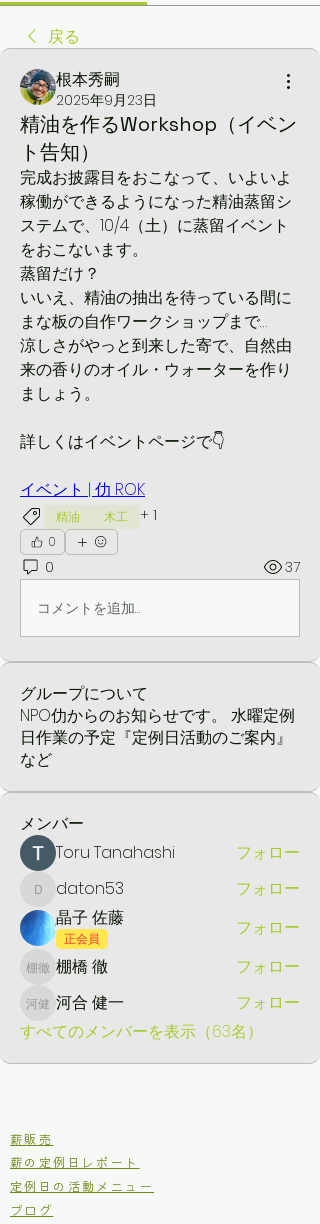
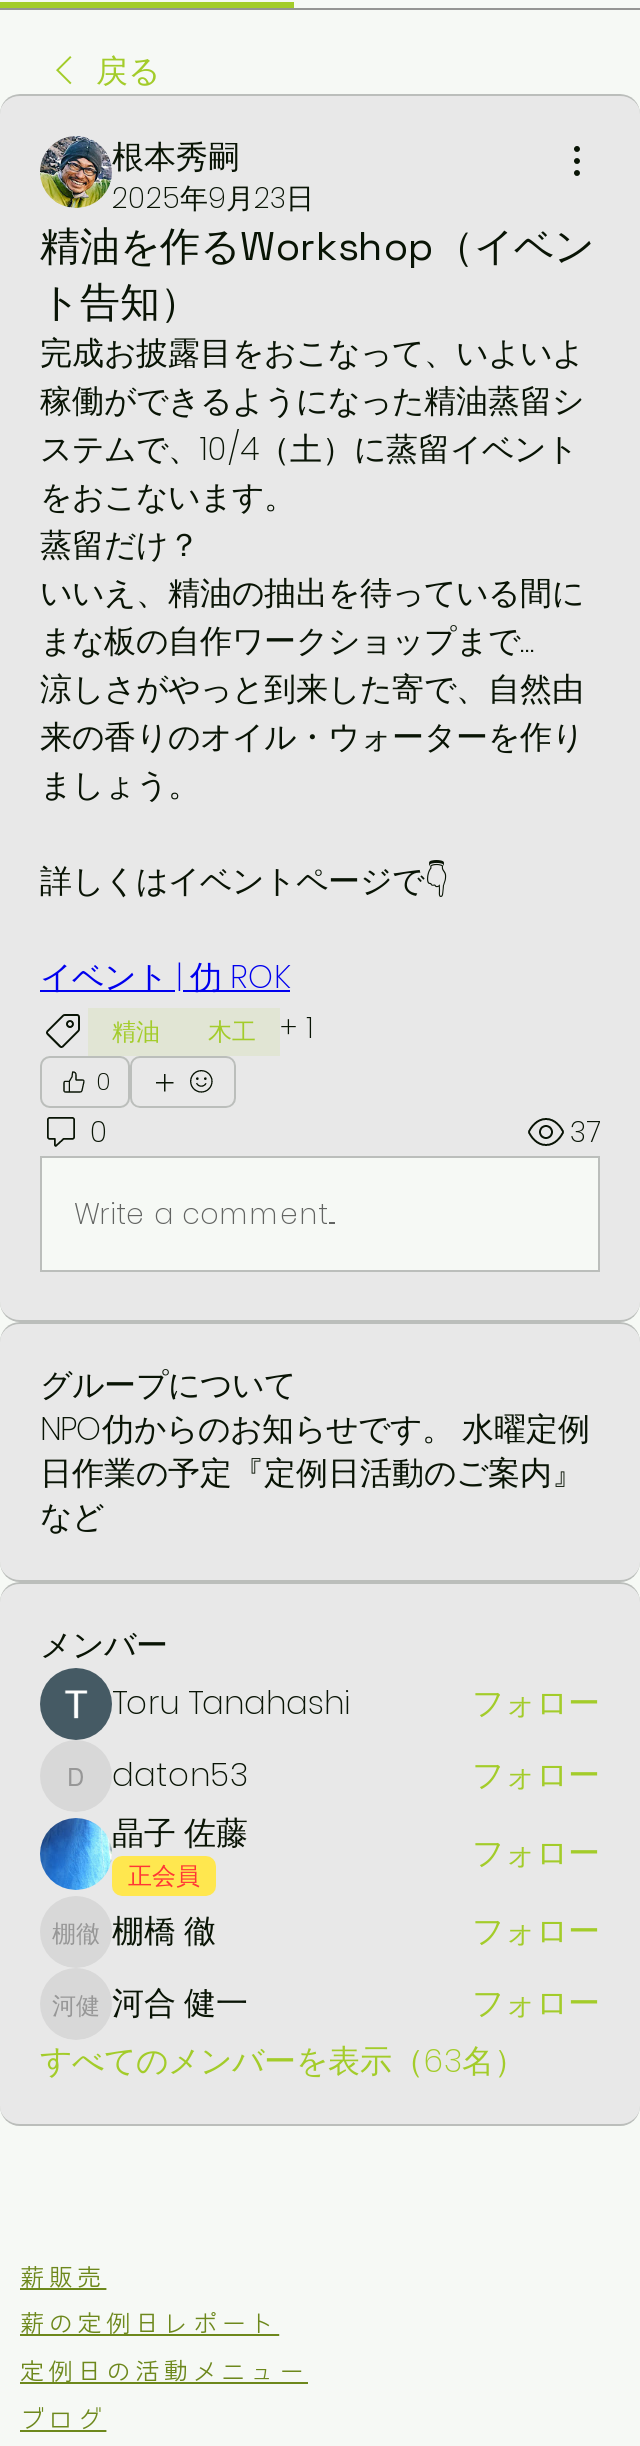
[37,597,140,617] コメントを追加… -> [74,1193,334,1233] Write a comment...

